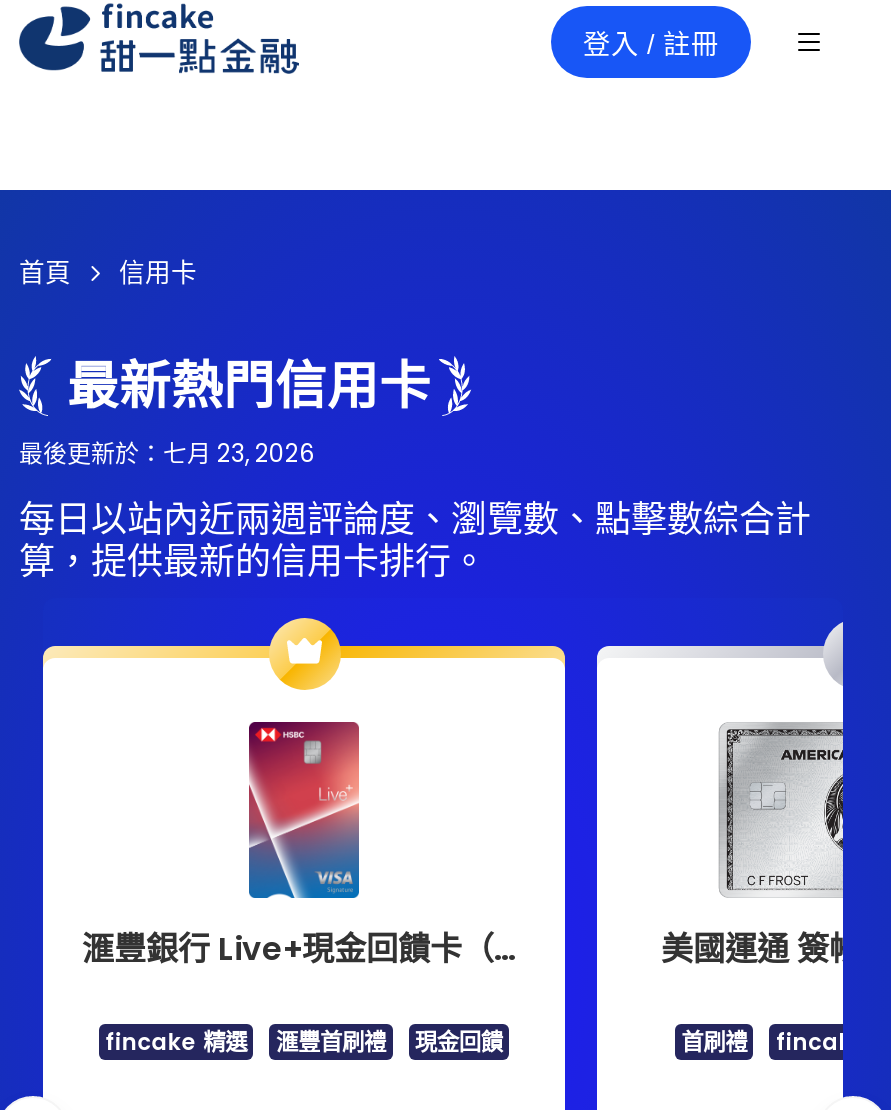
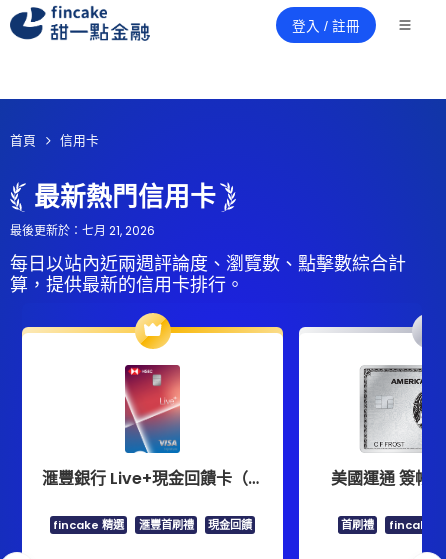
[19,436,315,470] 最後更新於：七月 23, 2026 -> [10,222,155,239] 最後更新於：七月 21, 2026

